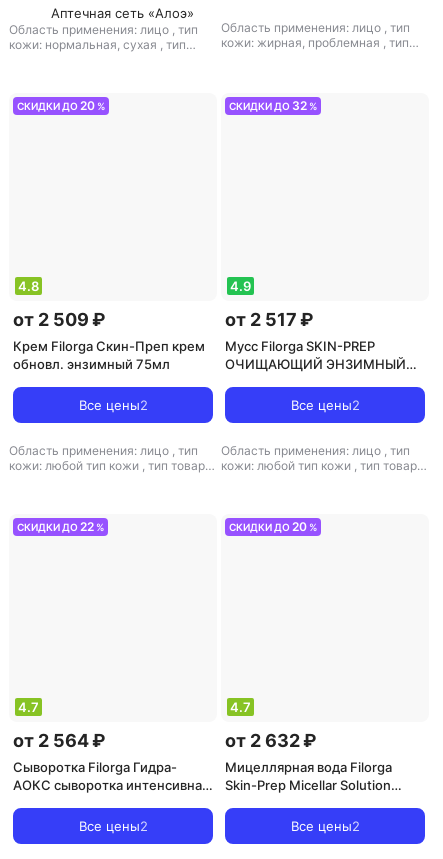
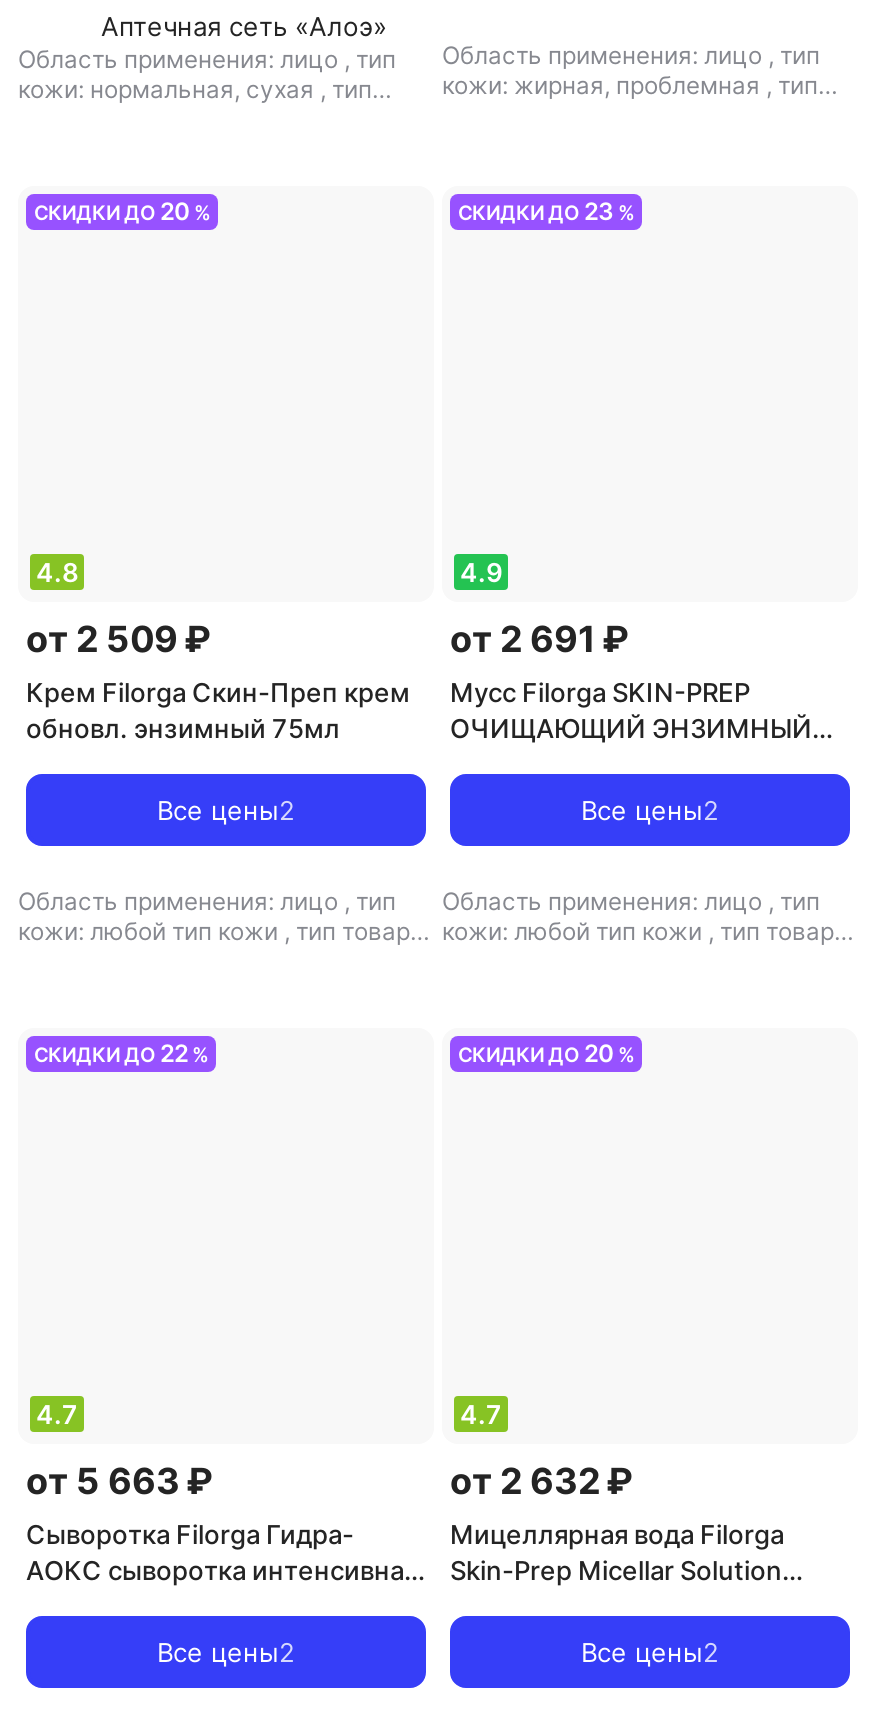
[229,98,317,113] СКИДКИ ДО 32% -> [458,196,634,226] СКИДКИ ДО 23%
[225,309,313,330] от 2 517 ₽ -> [450,618,628,660] от 2 691 ₽
[13,730,105,751] от 2 564 ₽ -> [26,1460,212,1502] от 5 663 ₽

